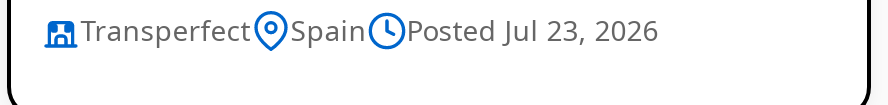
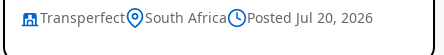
[290,12,658,50] Spain | Posted Jul 23, 2026 -> [145,8,373,27] South Africa | Posted Jul 20, 2026

